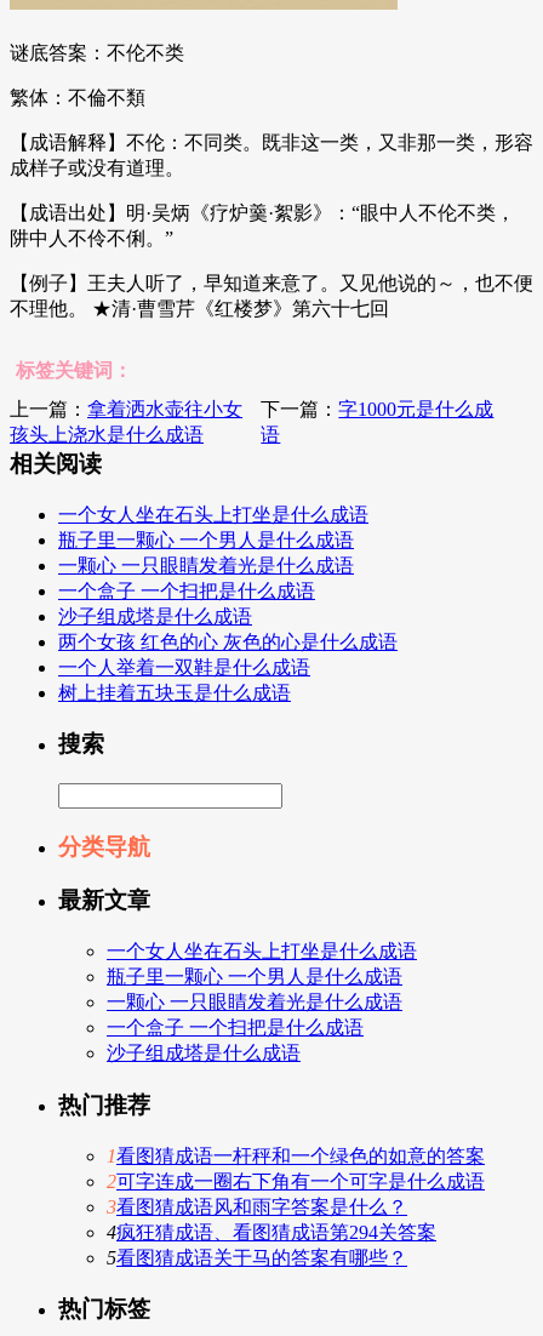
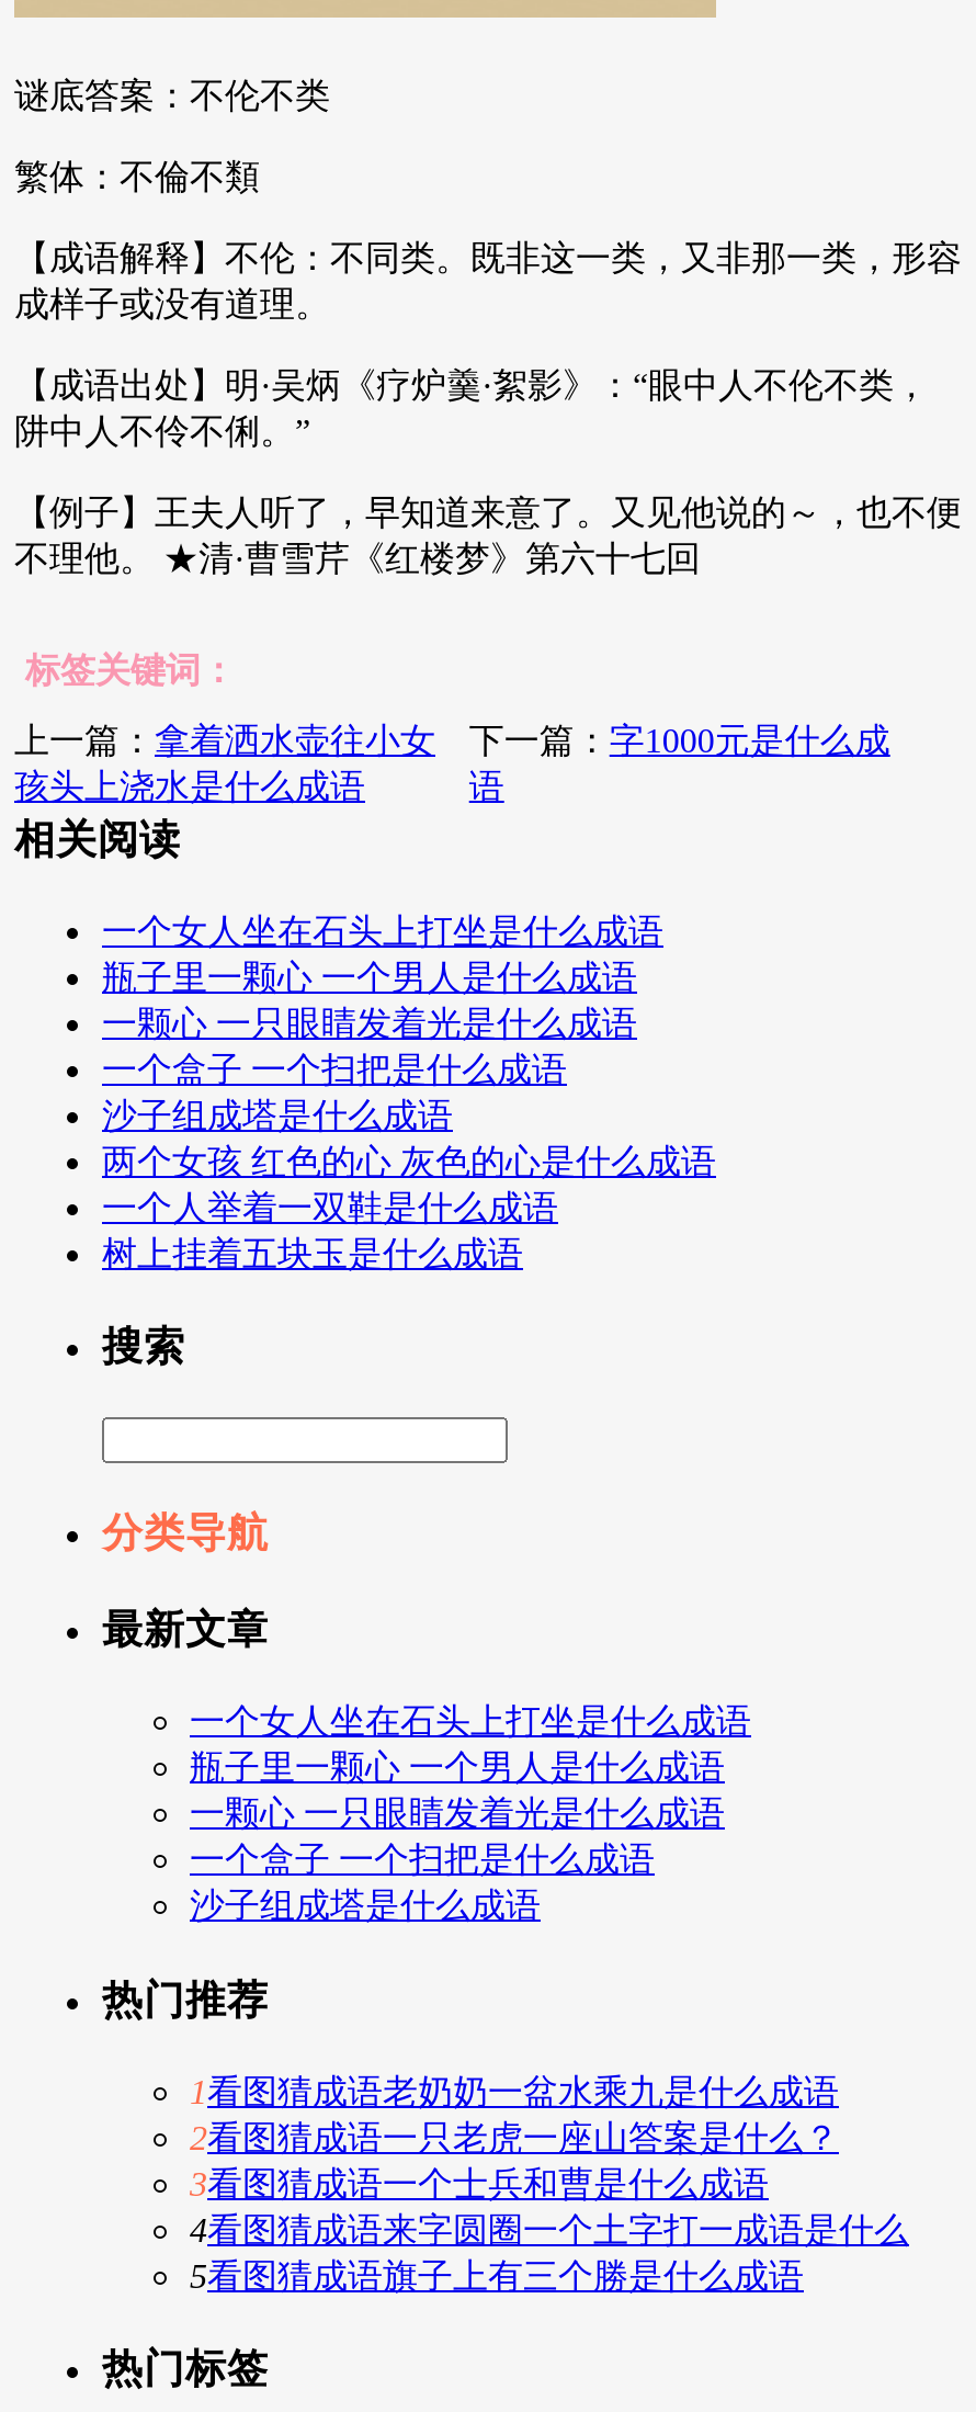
[107,1145,485,1268] 1看图猜成语一杆秤和一个绿色的如意的答案 | 2可字连成一圈右下角有一个可字是什么成语 | 3看图猜成语风和雨字答案是什么？ | 4疯狂猜成语、看图猜成语第294关答案 | 5看图猜成语关于马的答案有哪些？ -> [190,2072,909,2294] 1看图猜成语老奶奶一盆水乘九是什么成语 | 2看图猜成语一只老虎一座山答案是什么？ | 3看图猜成语一个士兵和曹是什么成语 | 4看图猜成语来字圆圈一个土字打一成语是什么 | 5看图猜成语旗子上有三个勝是什么成语

